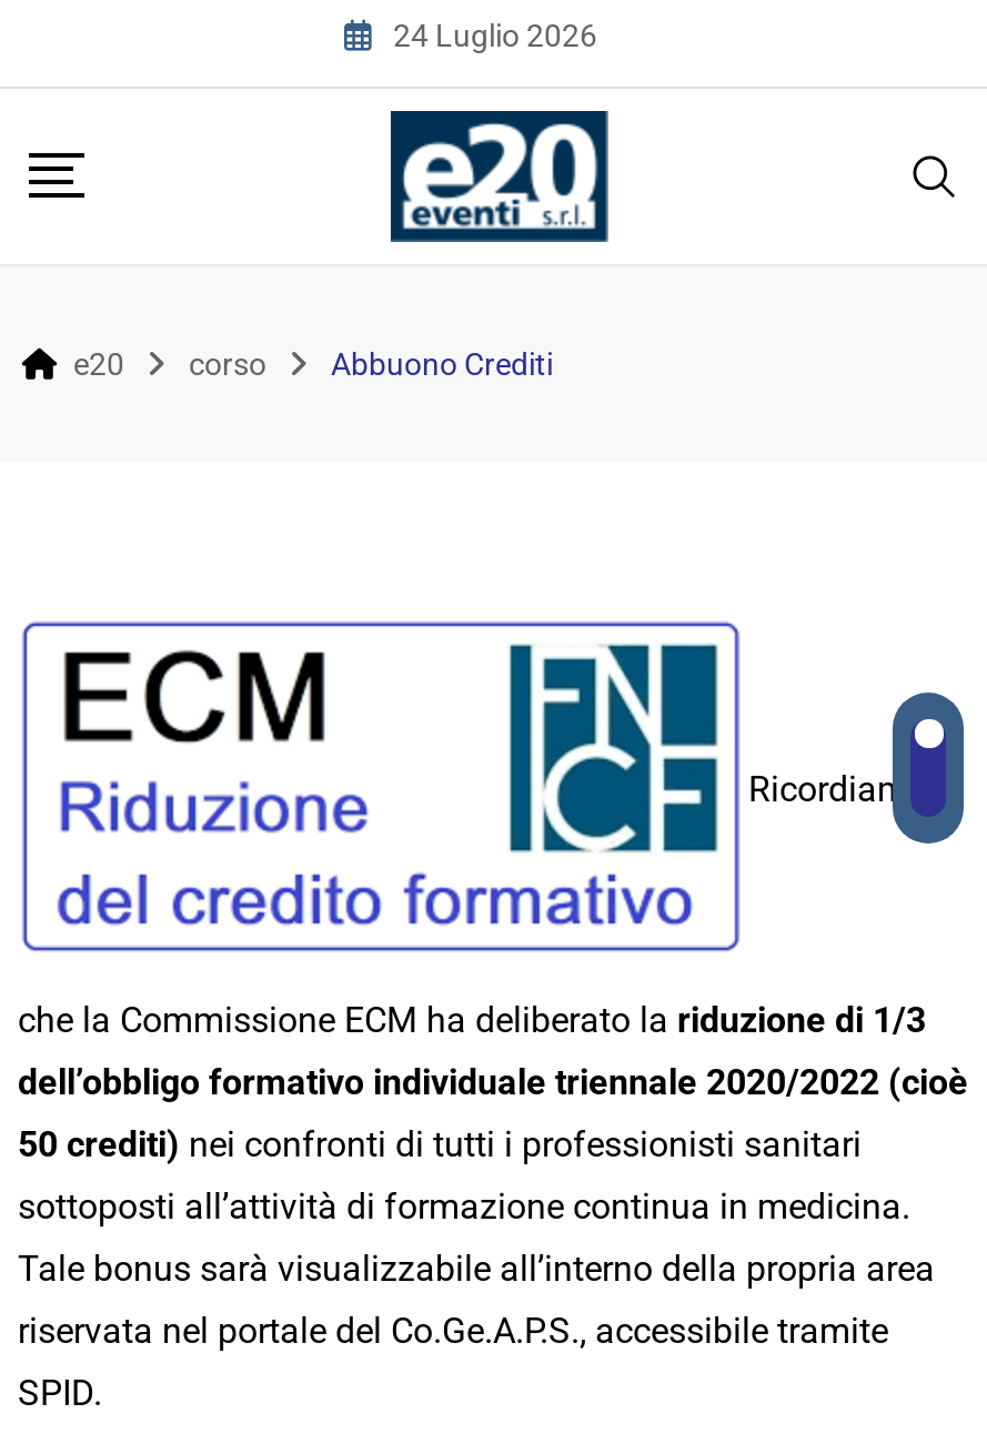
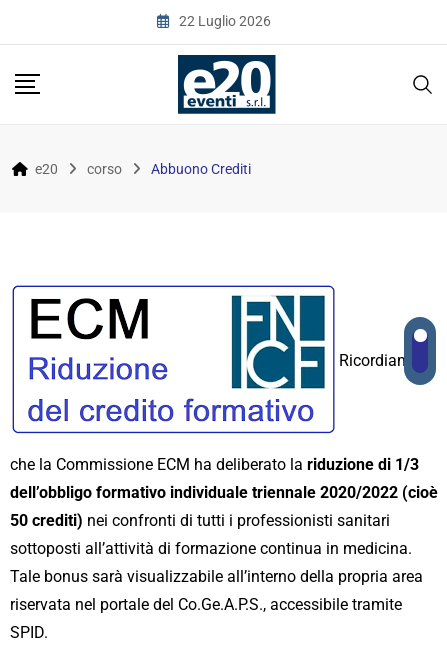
[393,17,597,52] 24 Luglio 2026 -> [179,12,271,28] 22 Luglio 2026

